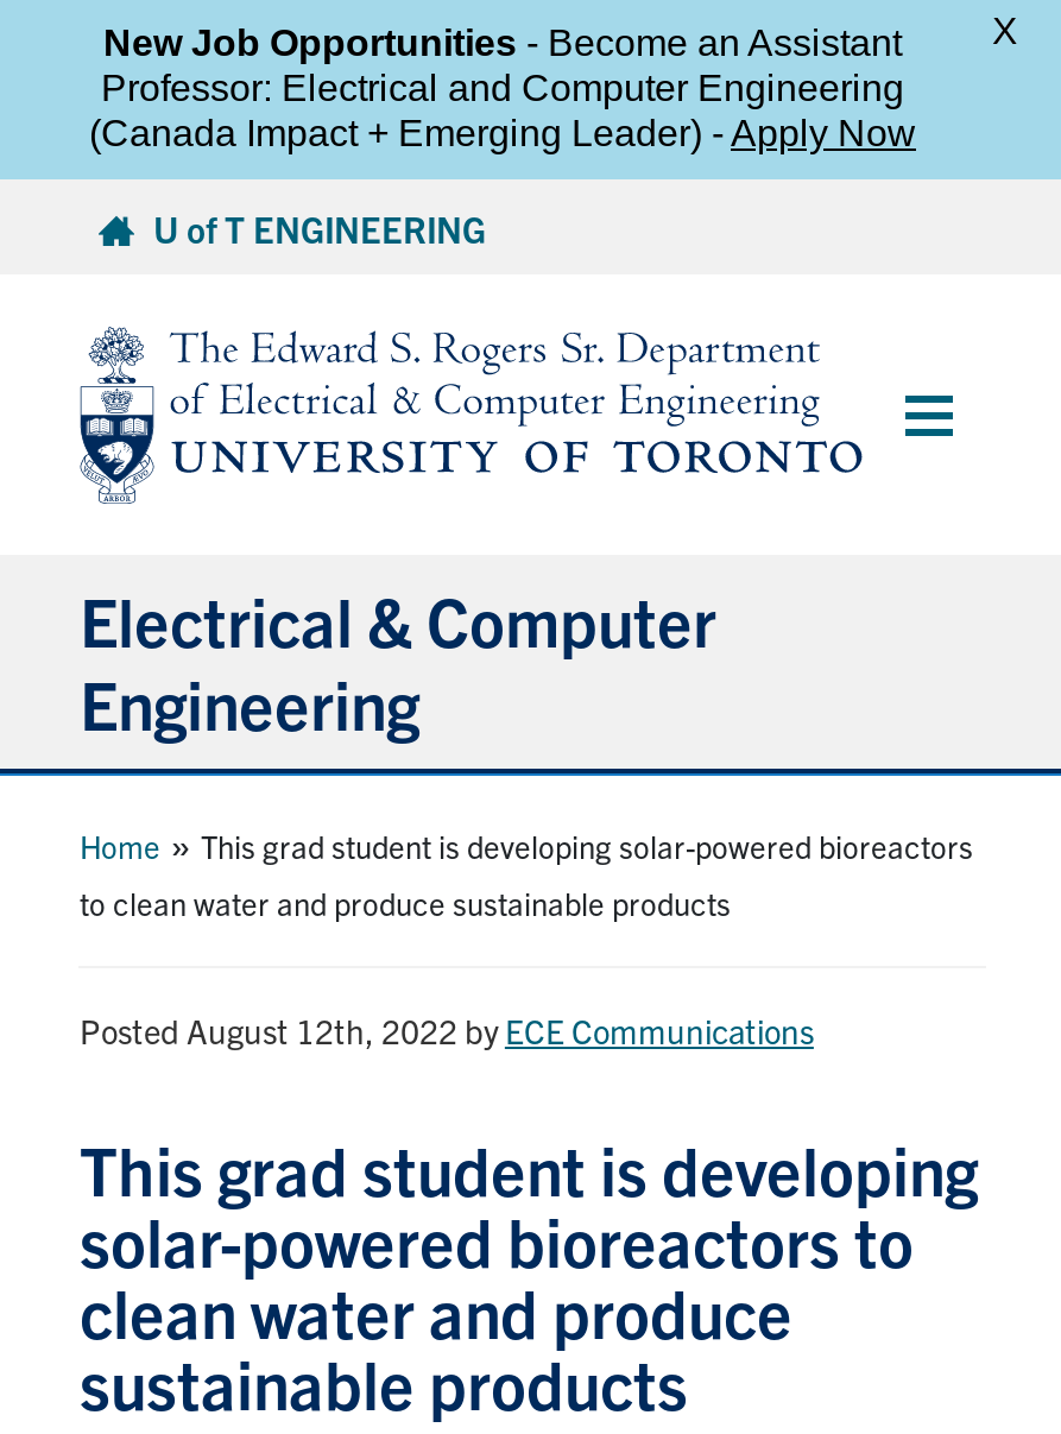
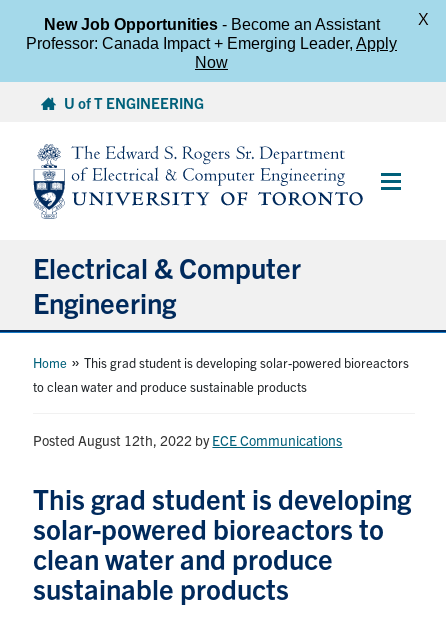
[89,68,916,153] Professor: Electrical and Computer Engineering | (Canada Impact + Emerging Leader) - Apply Now -> [26,35,397,71] Professor: Canada Impact + Emerging Leader, Apply | Now

